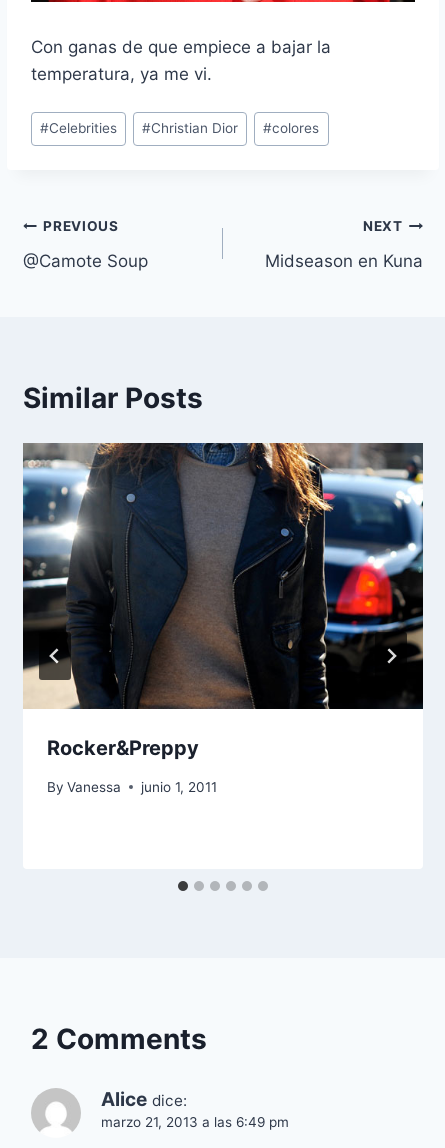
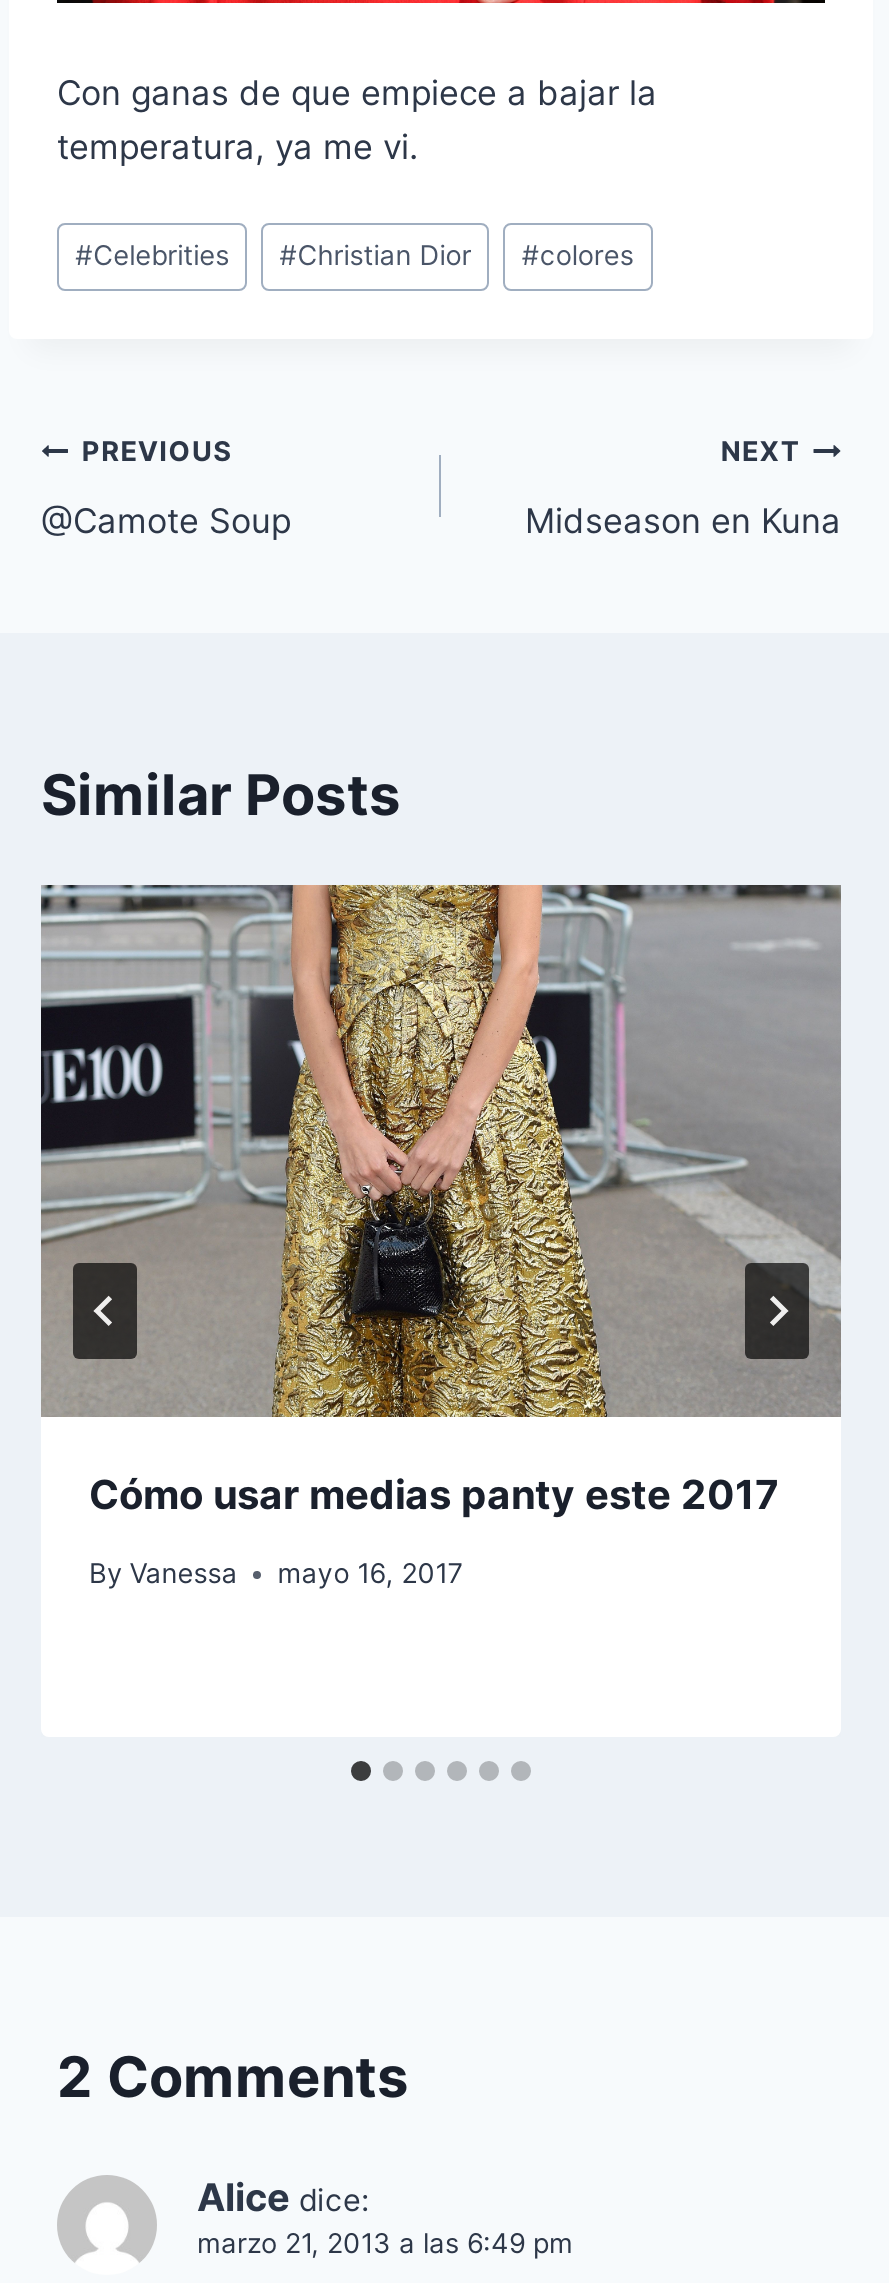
[22,442,423,760] [image] | Rocker&Preppy -> [39,884,843,1520] [image] | Cómo usar medias panty este 2017
[47,779,217,795] By Vanessa junio 1, 2011 -> [89,1558,463,1590] By Vanessa mayo 16, 2017

